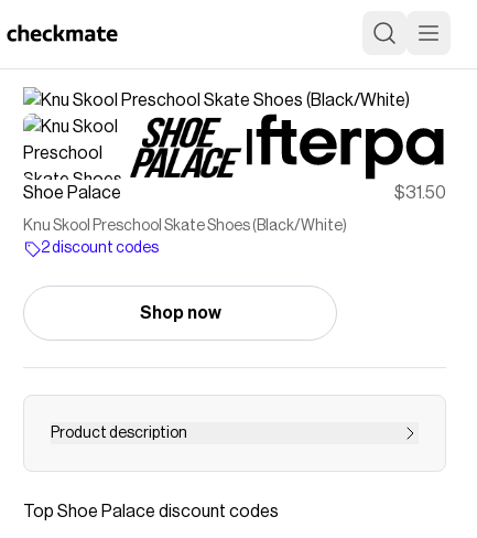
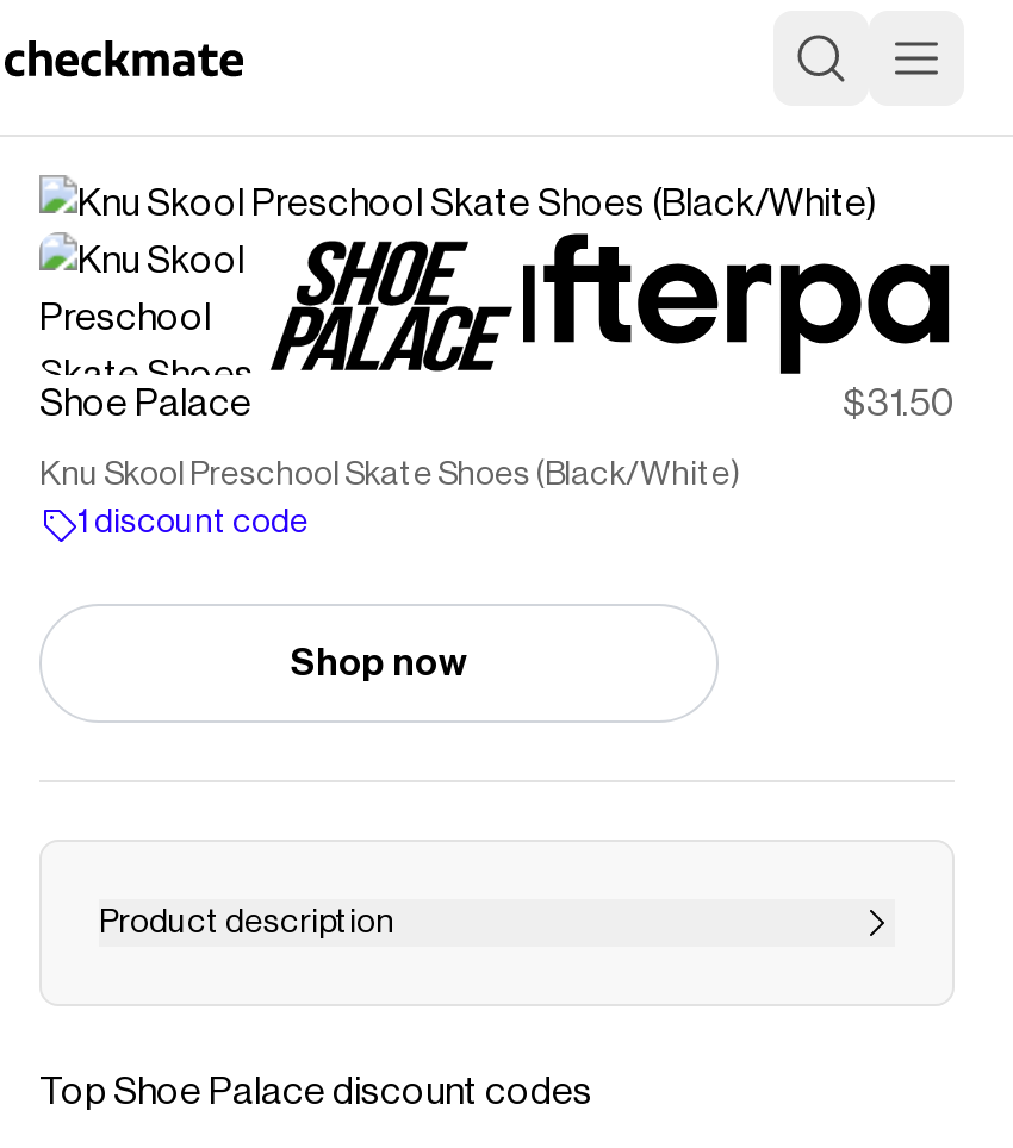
[41,240,159,256] 2 discount codes -> [77,506,309,539] 1 discount code

